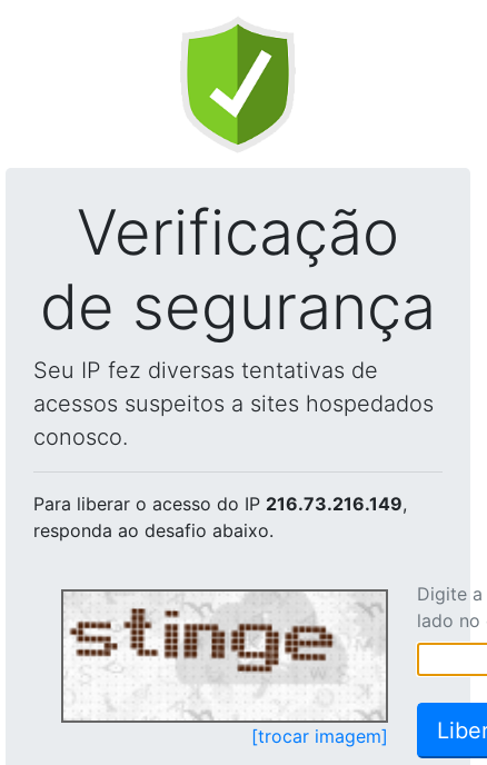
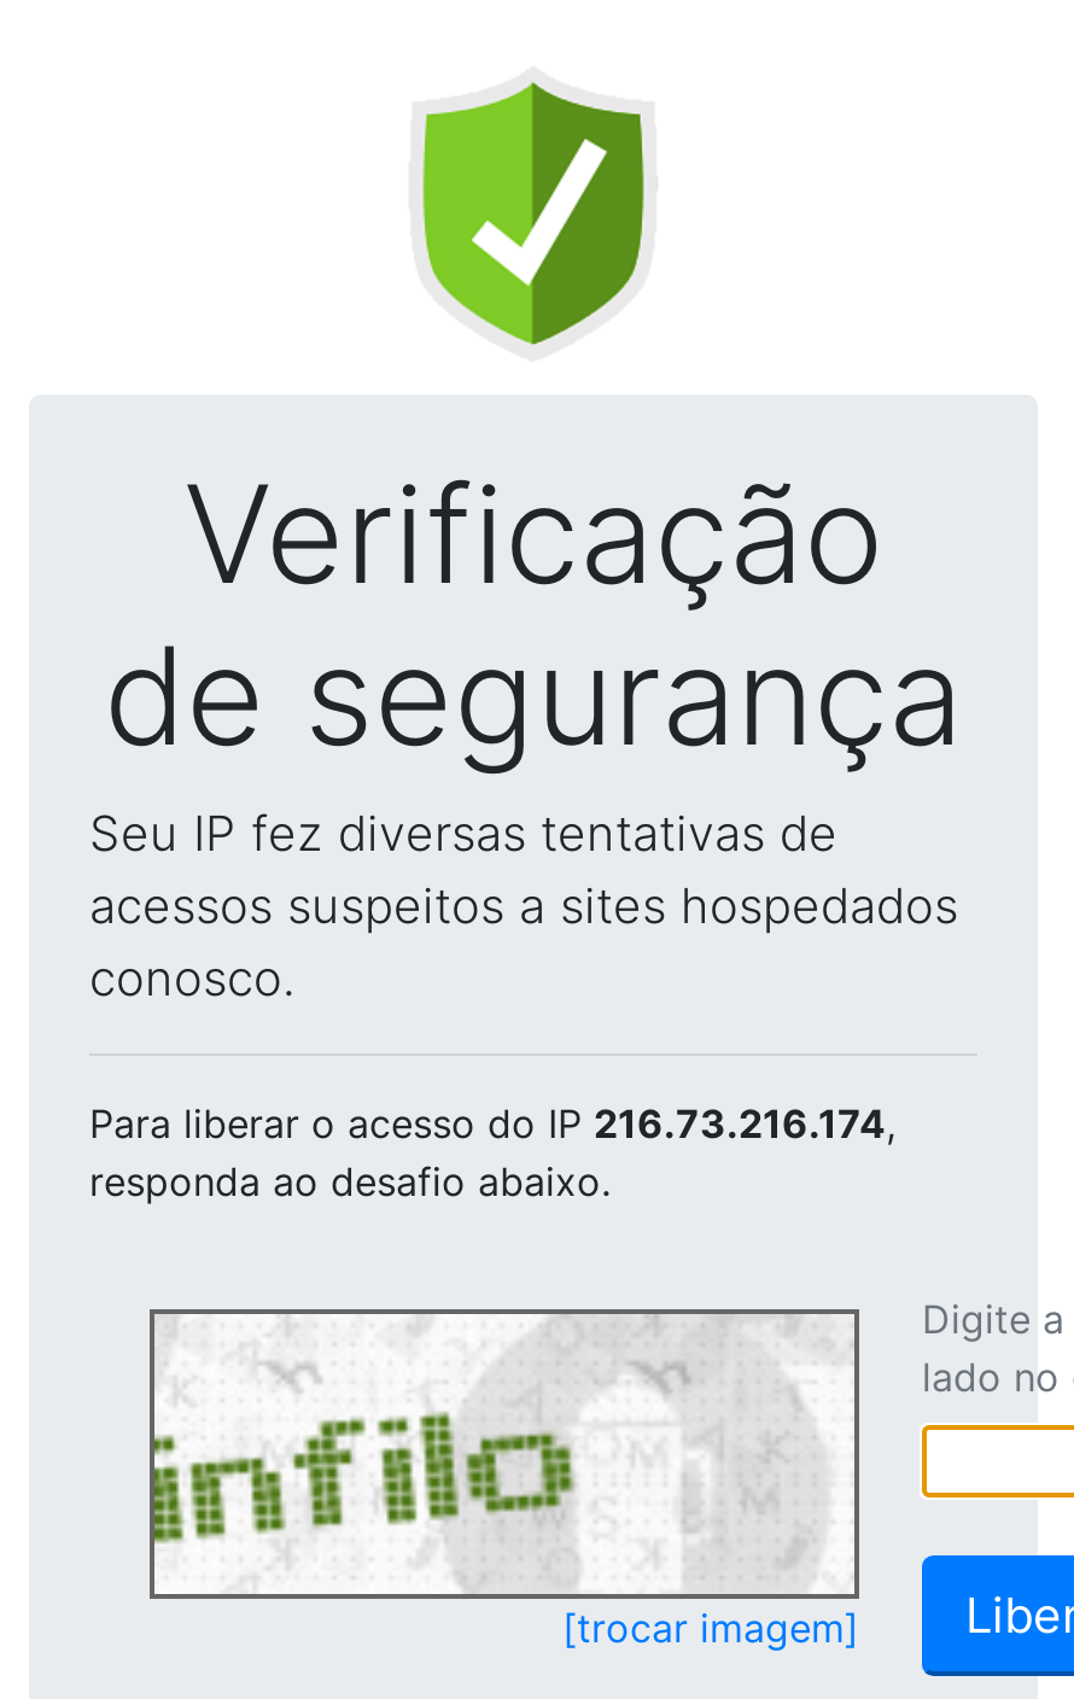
[33,493,407,515] Para liberar o acesso do IP 216.73.216.149, -> [89,1099,895,1148] Para liberar o acesso do IP 216.73.216.174,
[63,593,382,718] [image] -> [152,1319,850,1592] [image]

